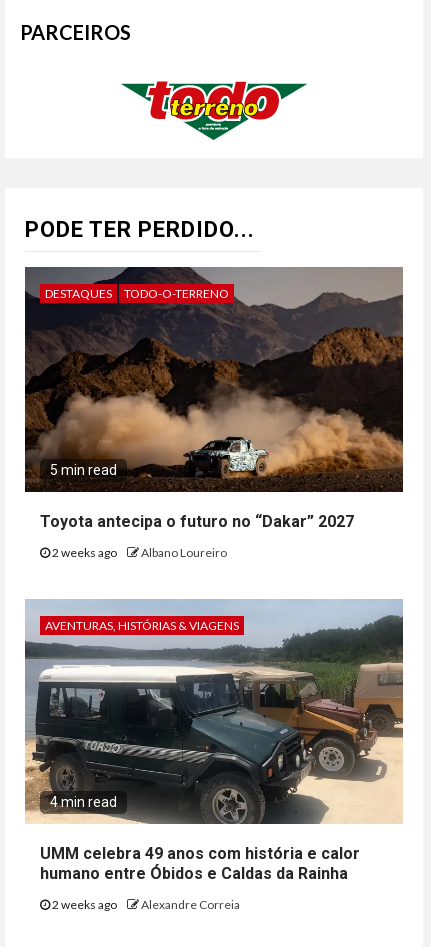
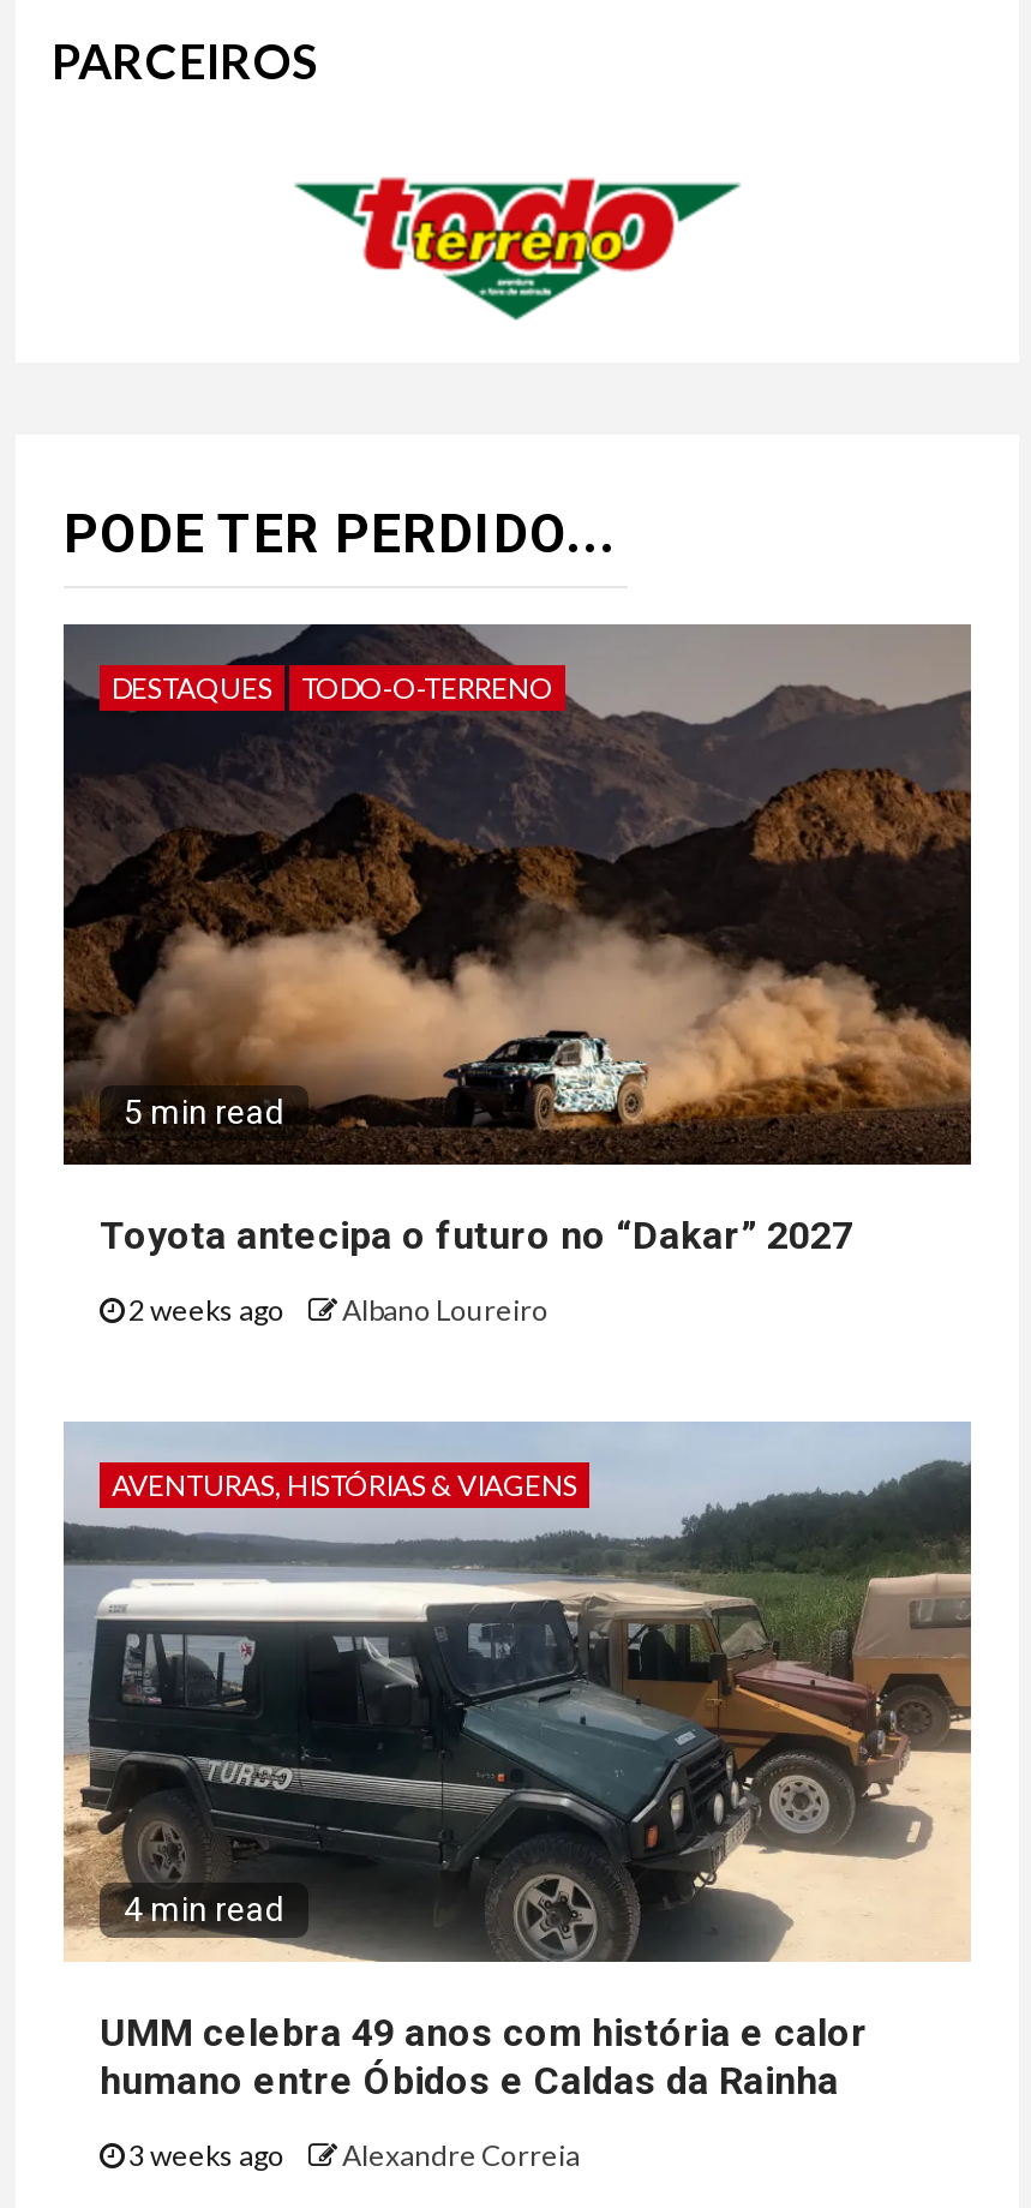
[50,897,240,912] 2 weeks ago Alexandre Correia -> [124,2138,580,2174] 3 weeks ago Alexandre Correia

